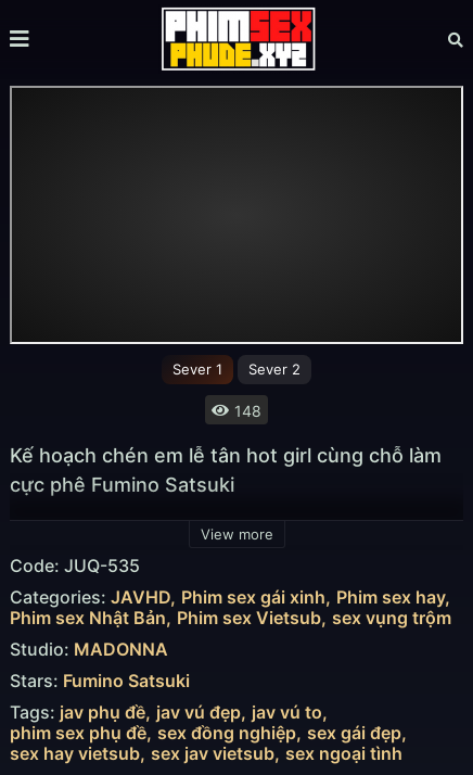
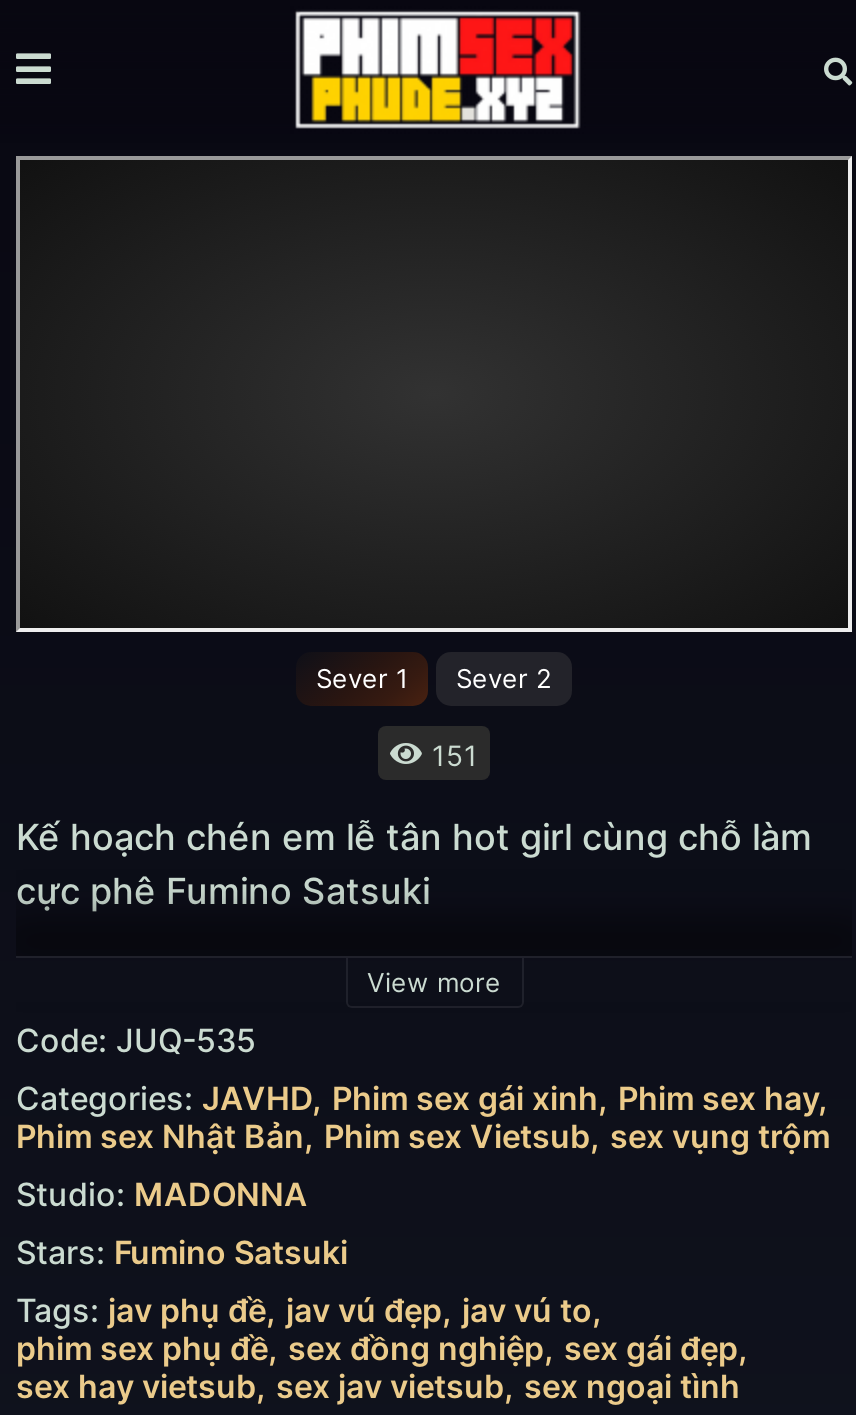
[234,402,261,420] 148 -> [432,738,478,772] 151

